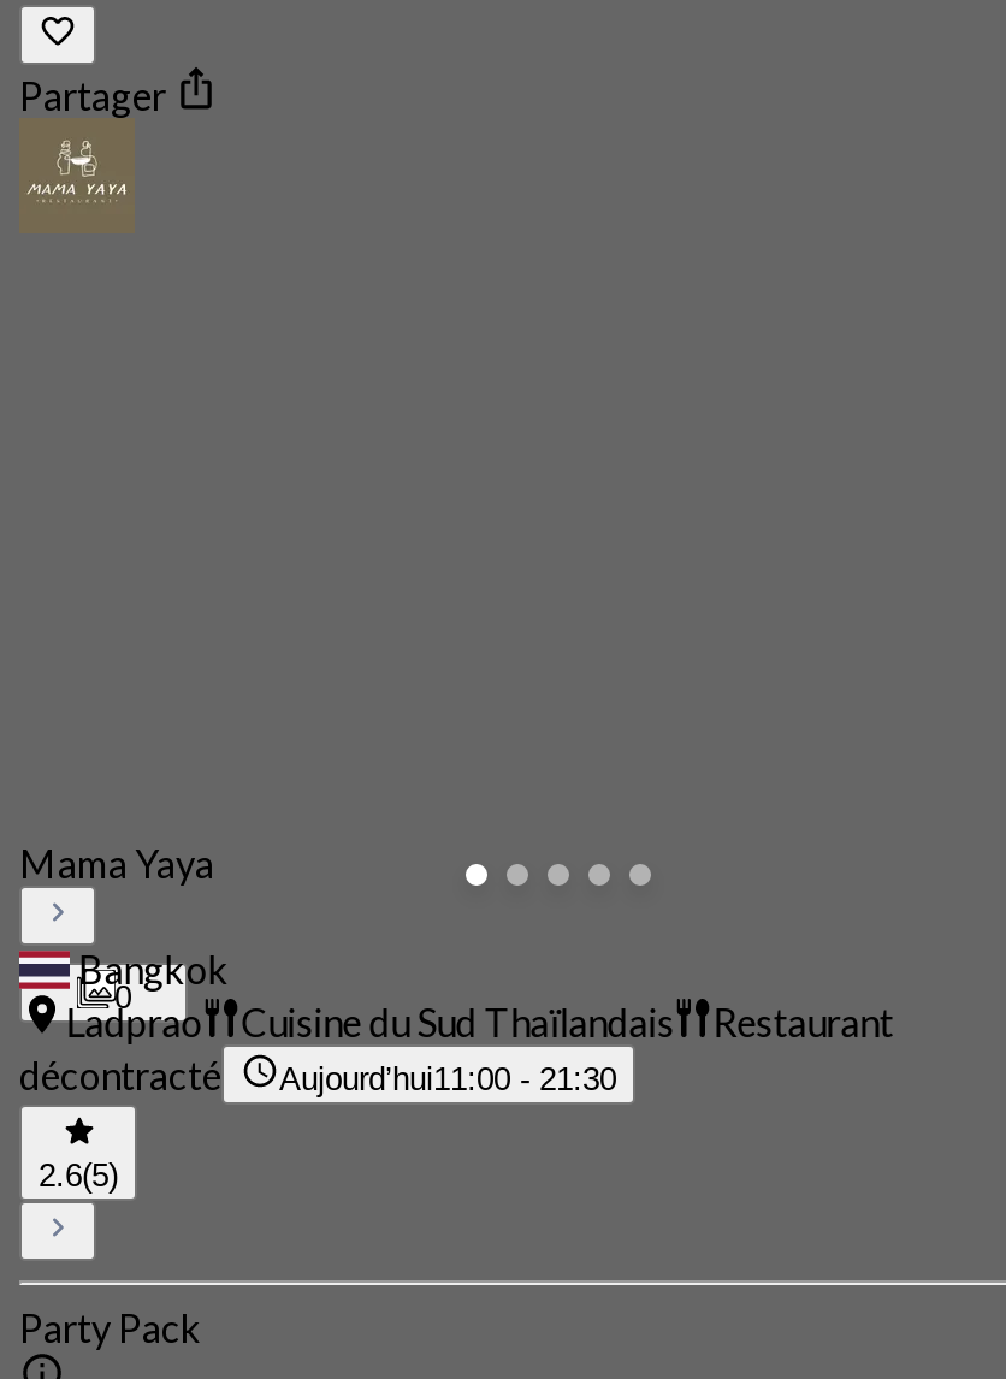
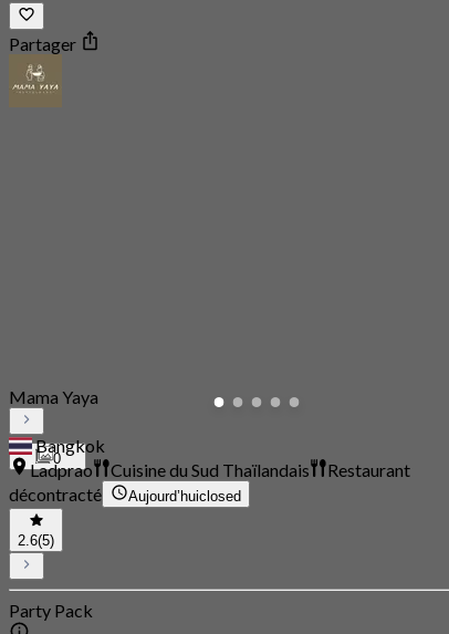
[279,1061,616,1097] Aujourd’hui11:00 - 21:30 -> [128,488,241,504] Aujourd’huiclosed

